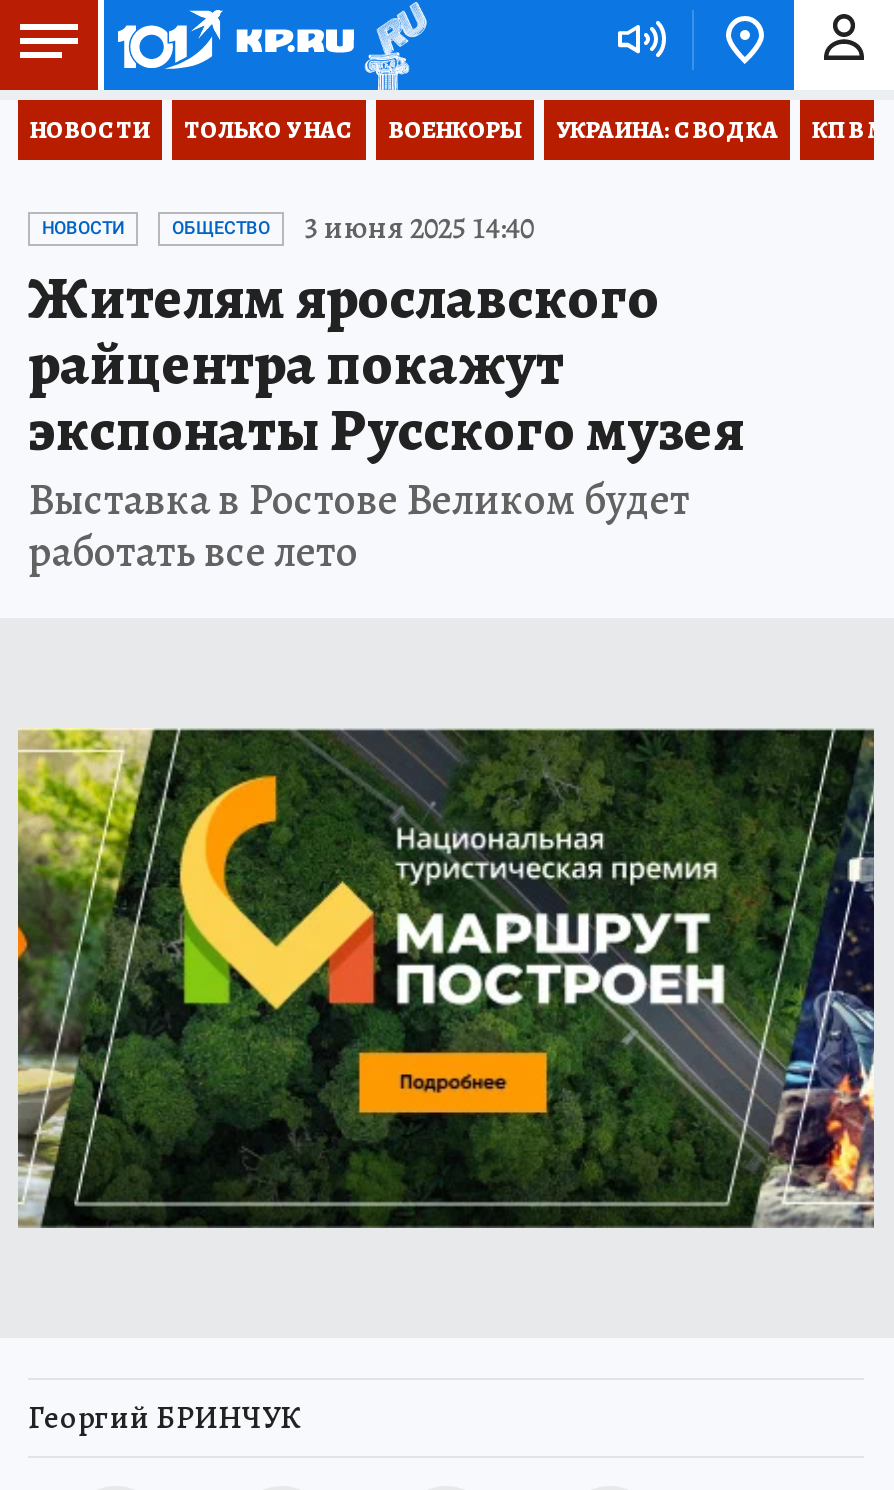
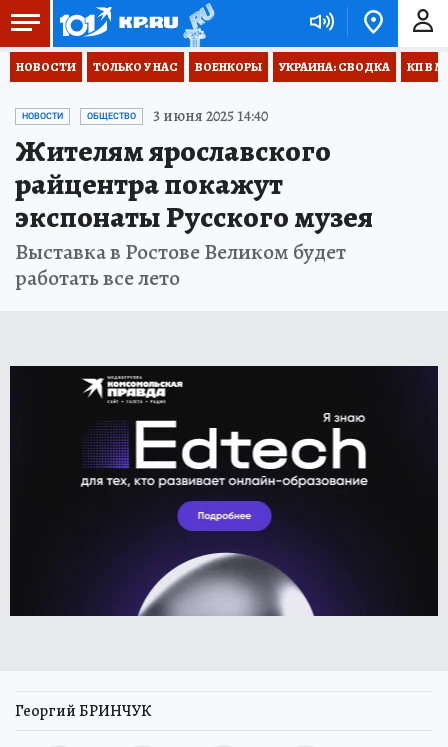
[16,728,876,1230] [image] -> [9,365,439,616] [image]

